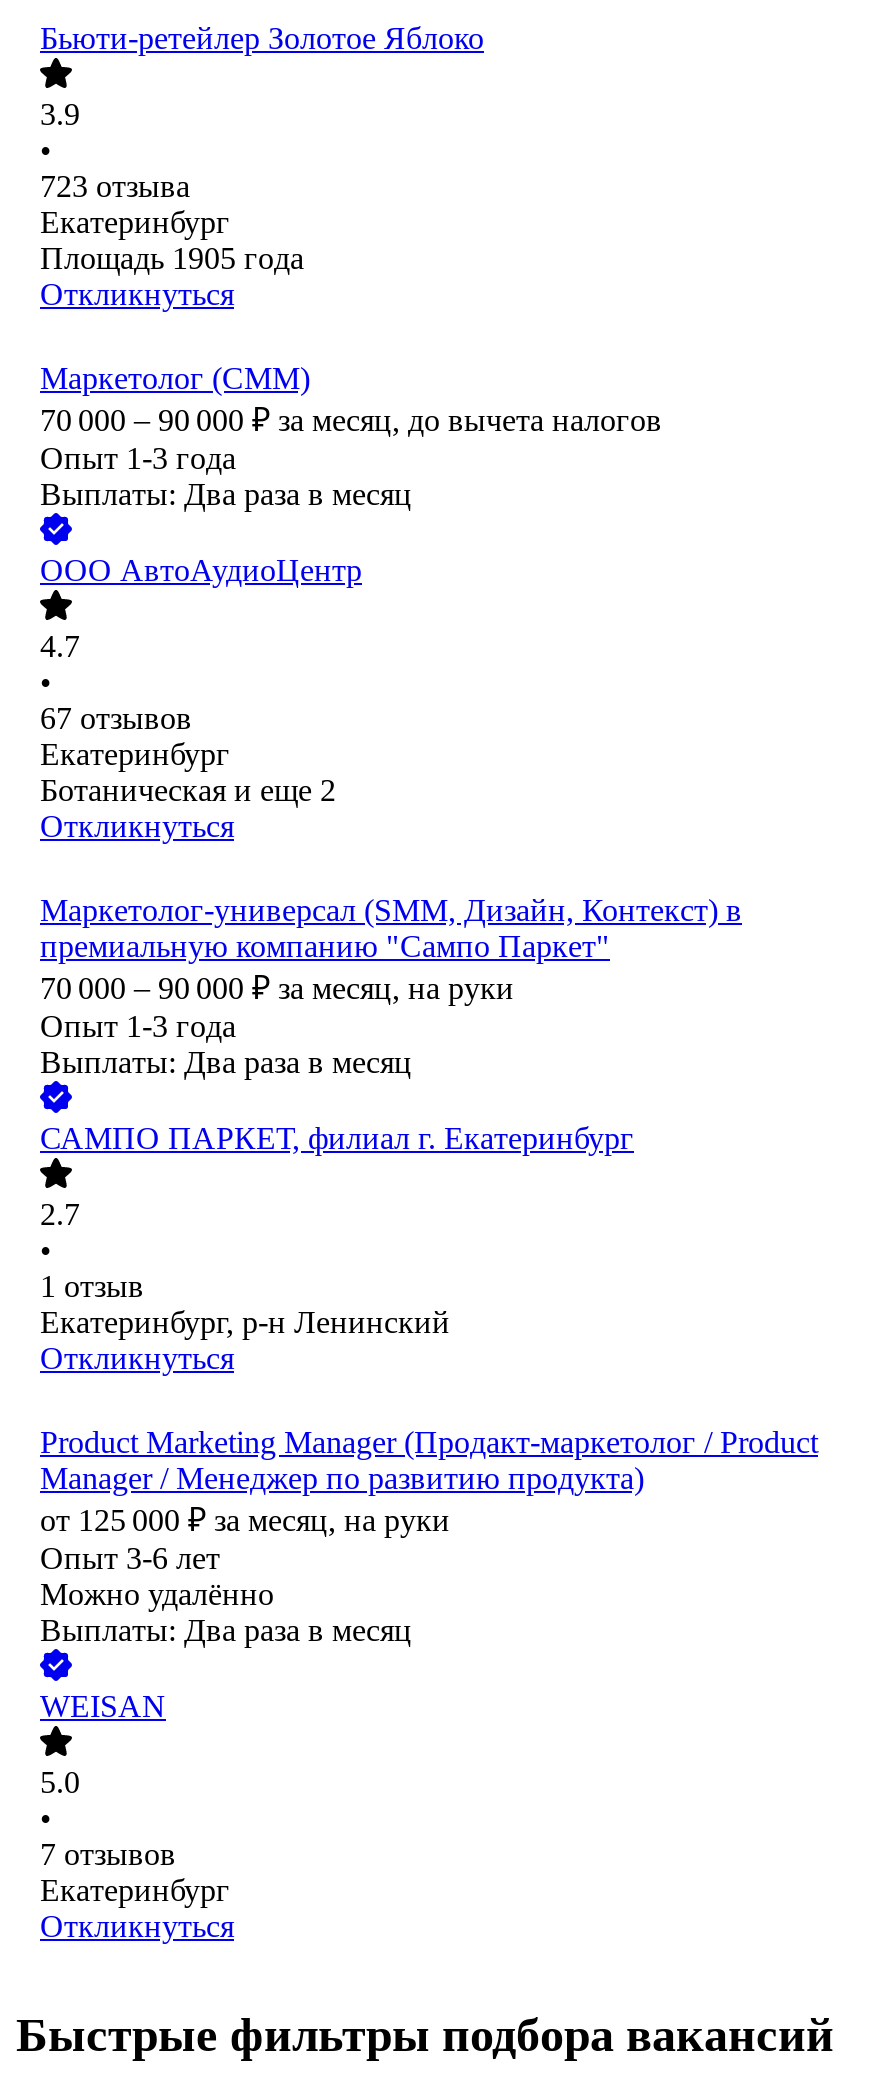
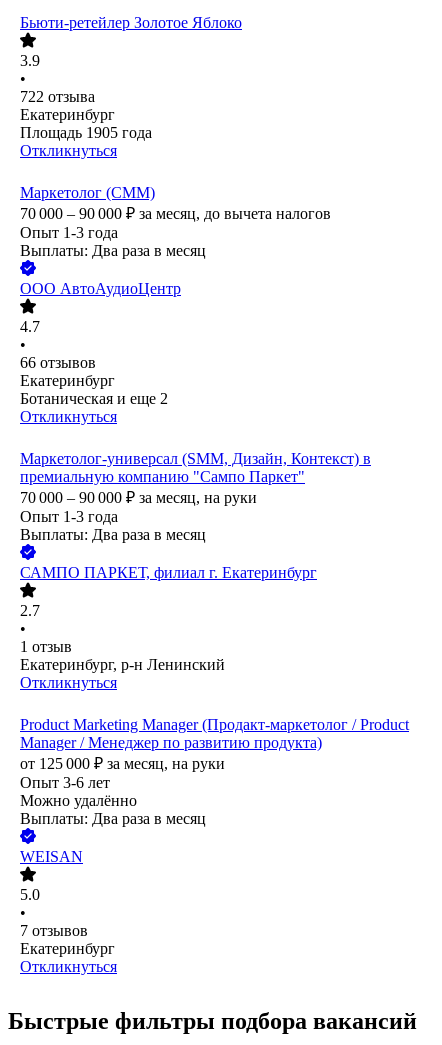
[40,170,190,204] 723 отзыва -> [20,88,95,105] 722 отзыва
[40,702,192,736] 67 отзывов -> [20,354,96,371] 66 отзывов

